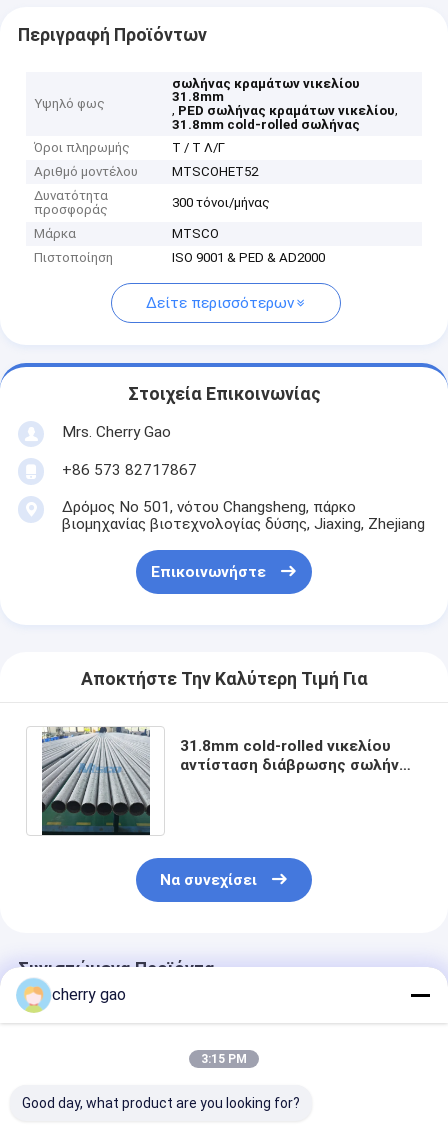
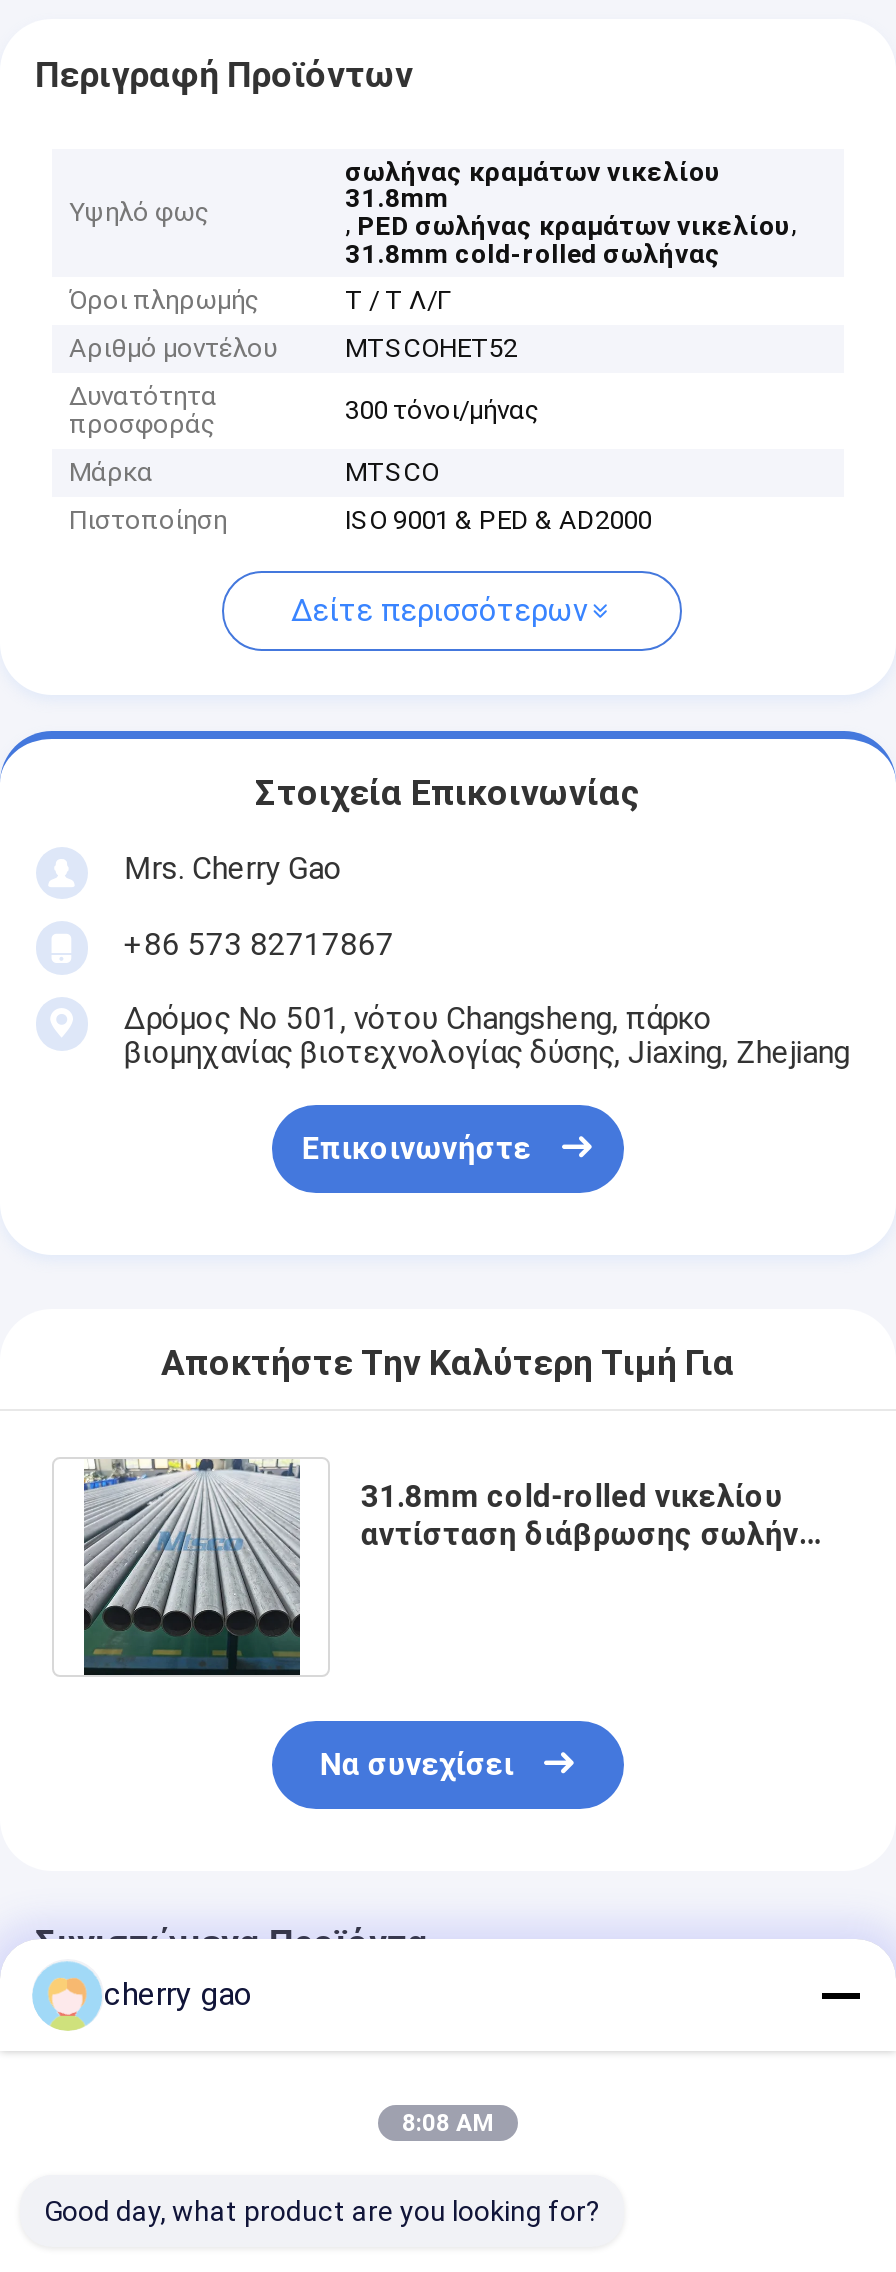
[201,1052,247,1066] 3:15 PM -> [402,2109,494,2137] 8:08 AM

